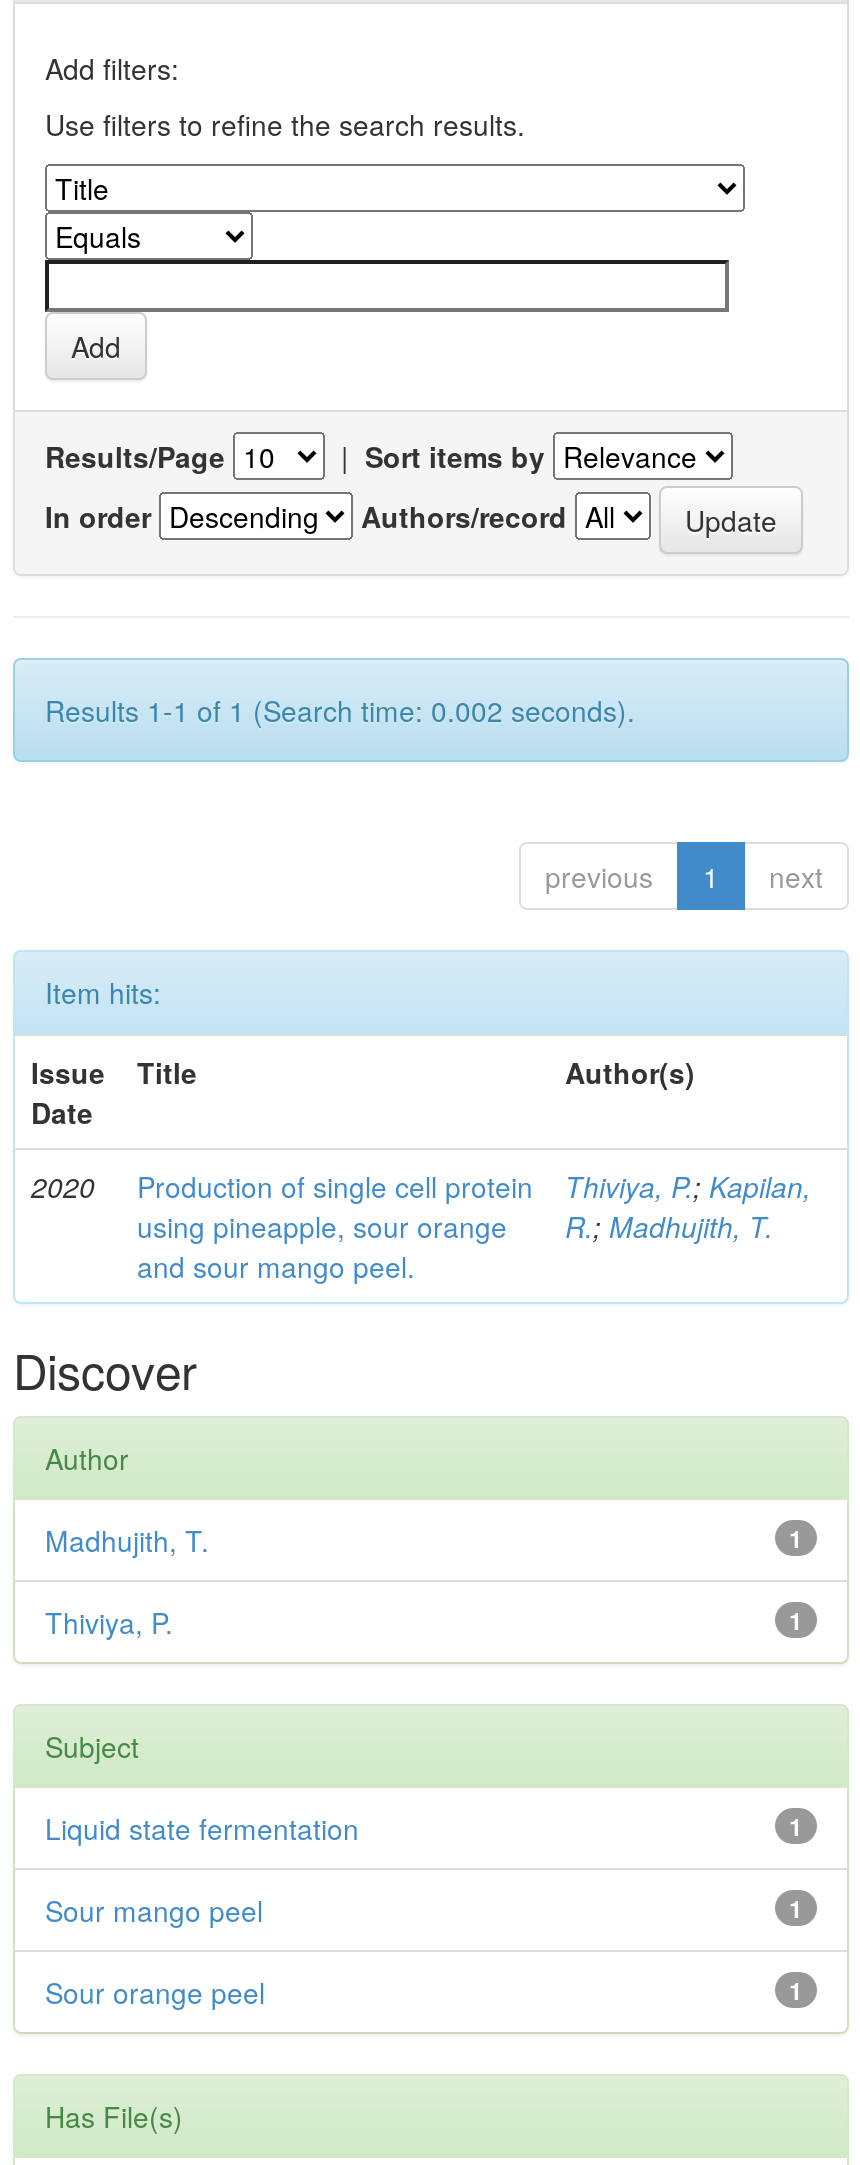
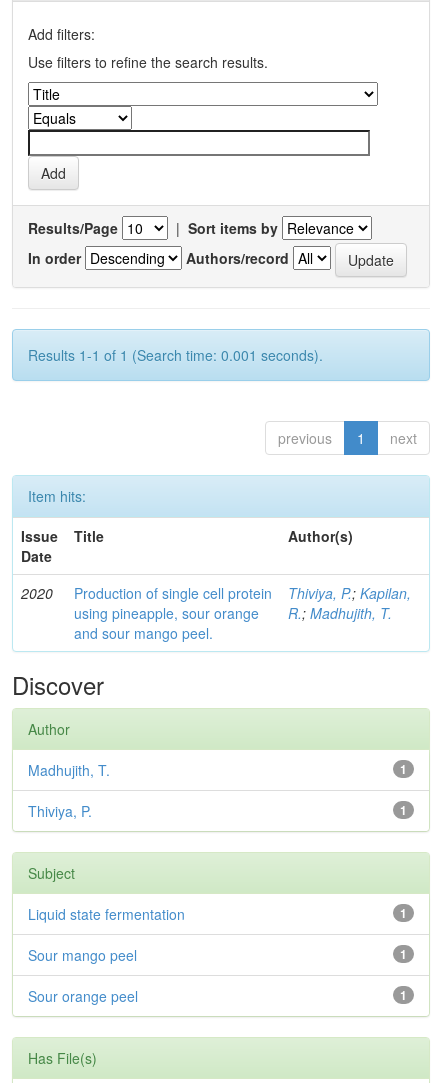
[45,690,635,730] Results 1-1 of 1 (Search time: 0.002 seconds). -> [28,345,323,365] Results 1-1 of 1 (Search time: 0.001 seconds).

